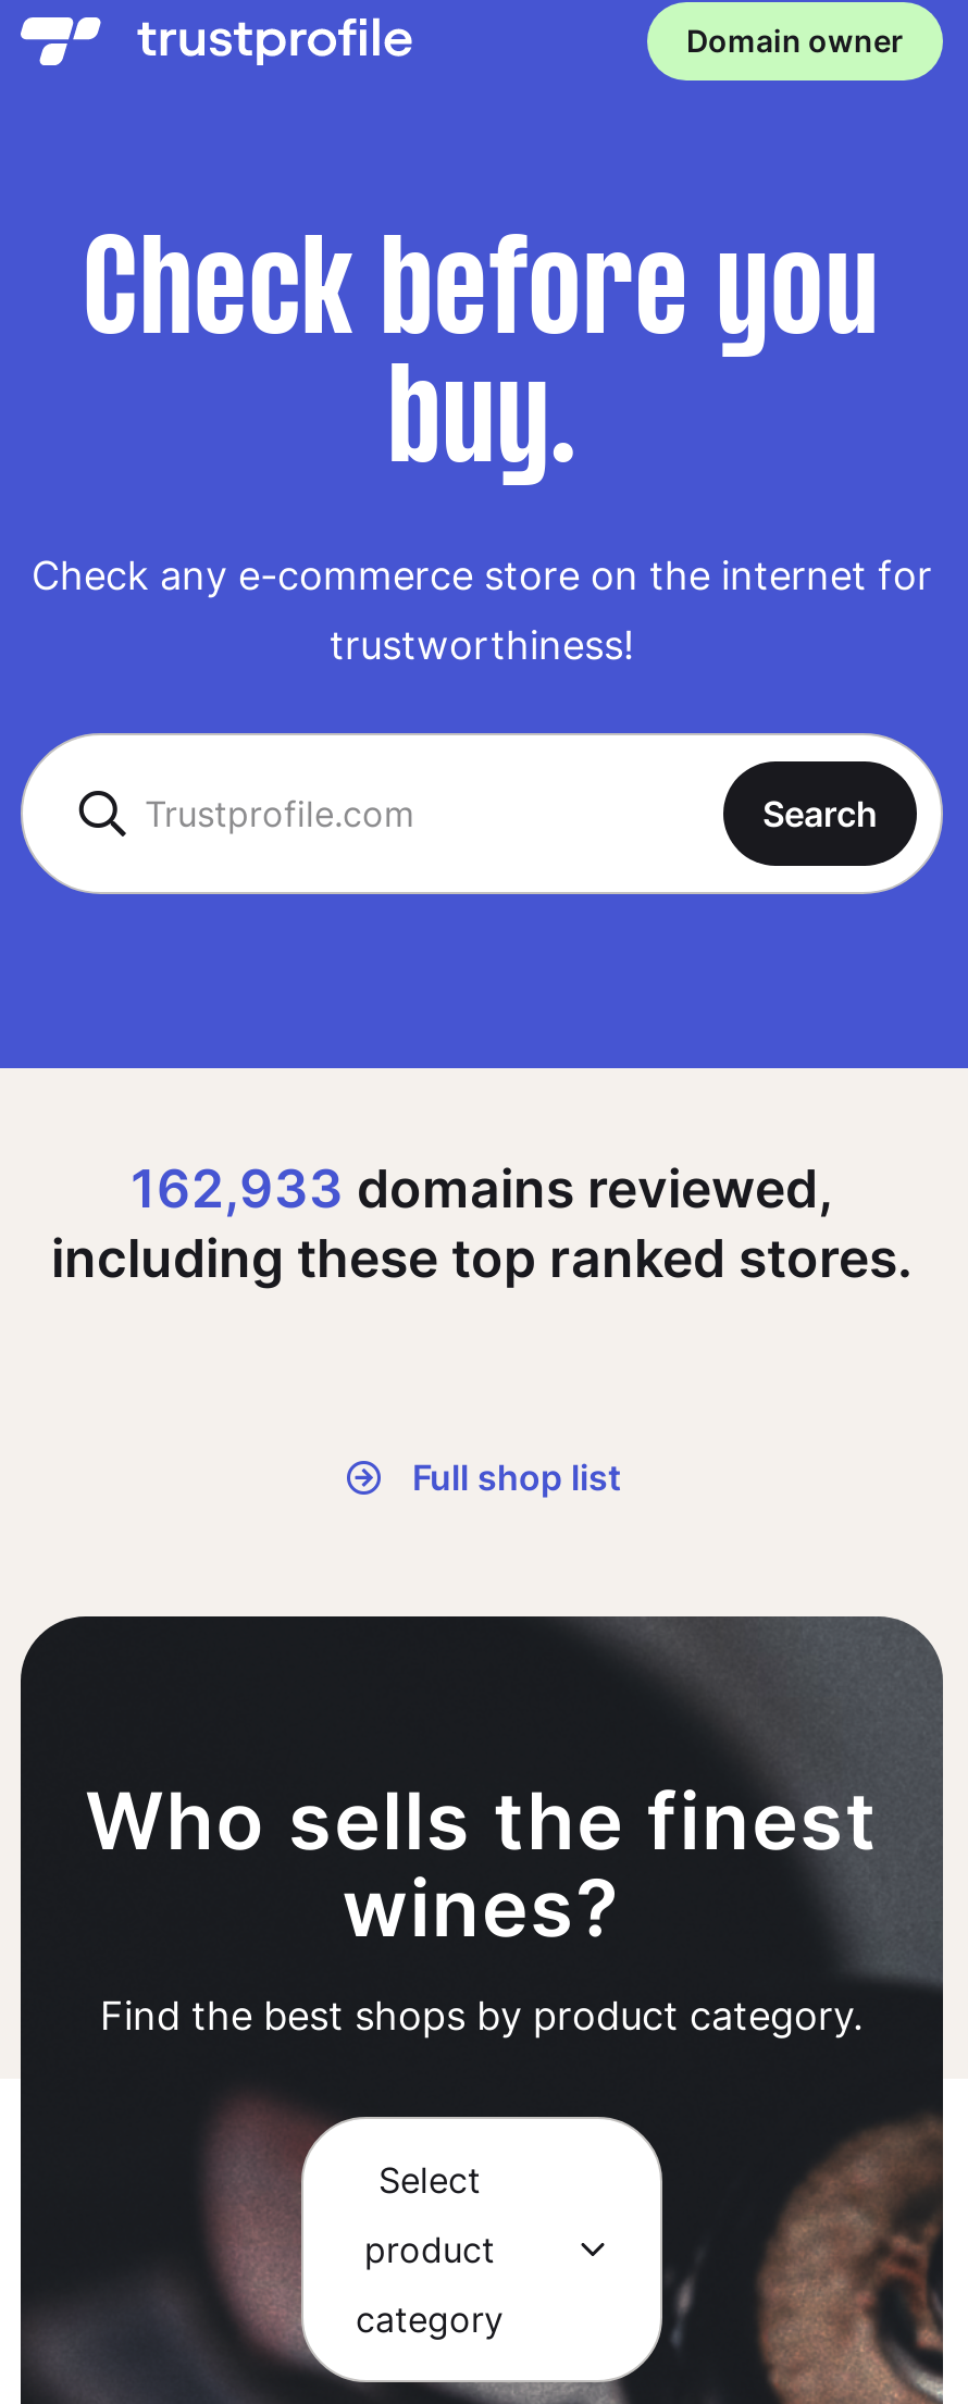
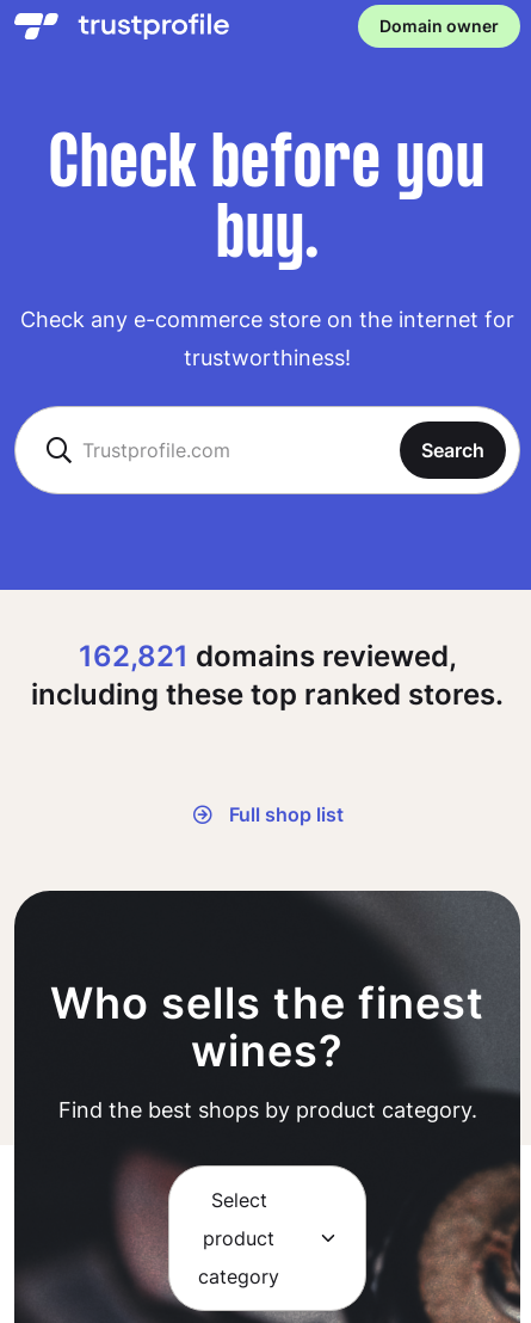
[131,1157,833,1220] 162,933 domains reviewed, -> [78,639,456,673] 162,821 domains reviewed,

